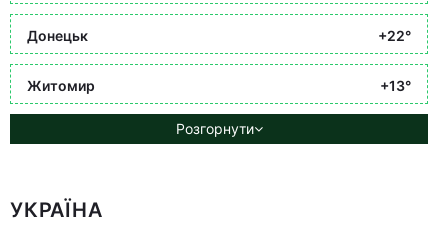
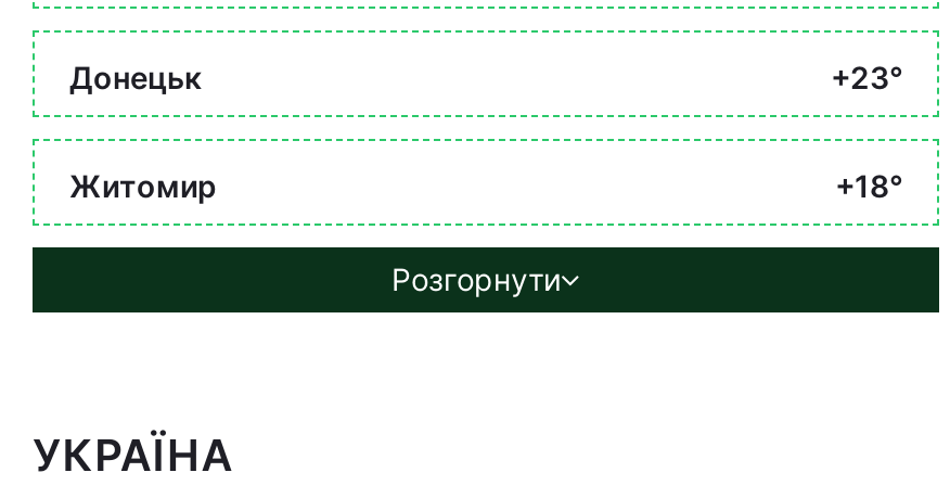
[378,26,411,43] +22° -> [831,58,902,94] +23°
[380,76,411,93] +13° -> [835,166,902,203] +18°

